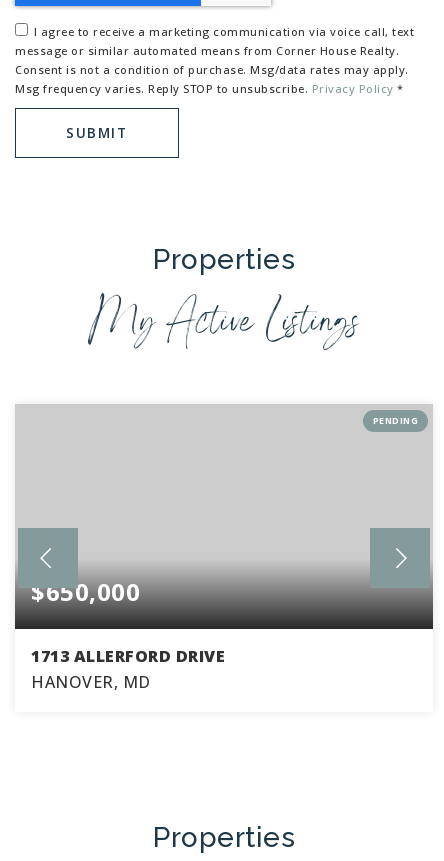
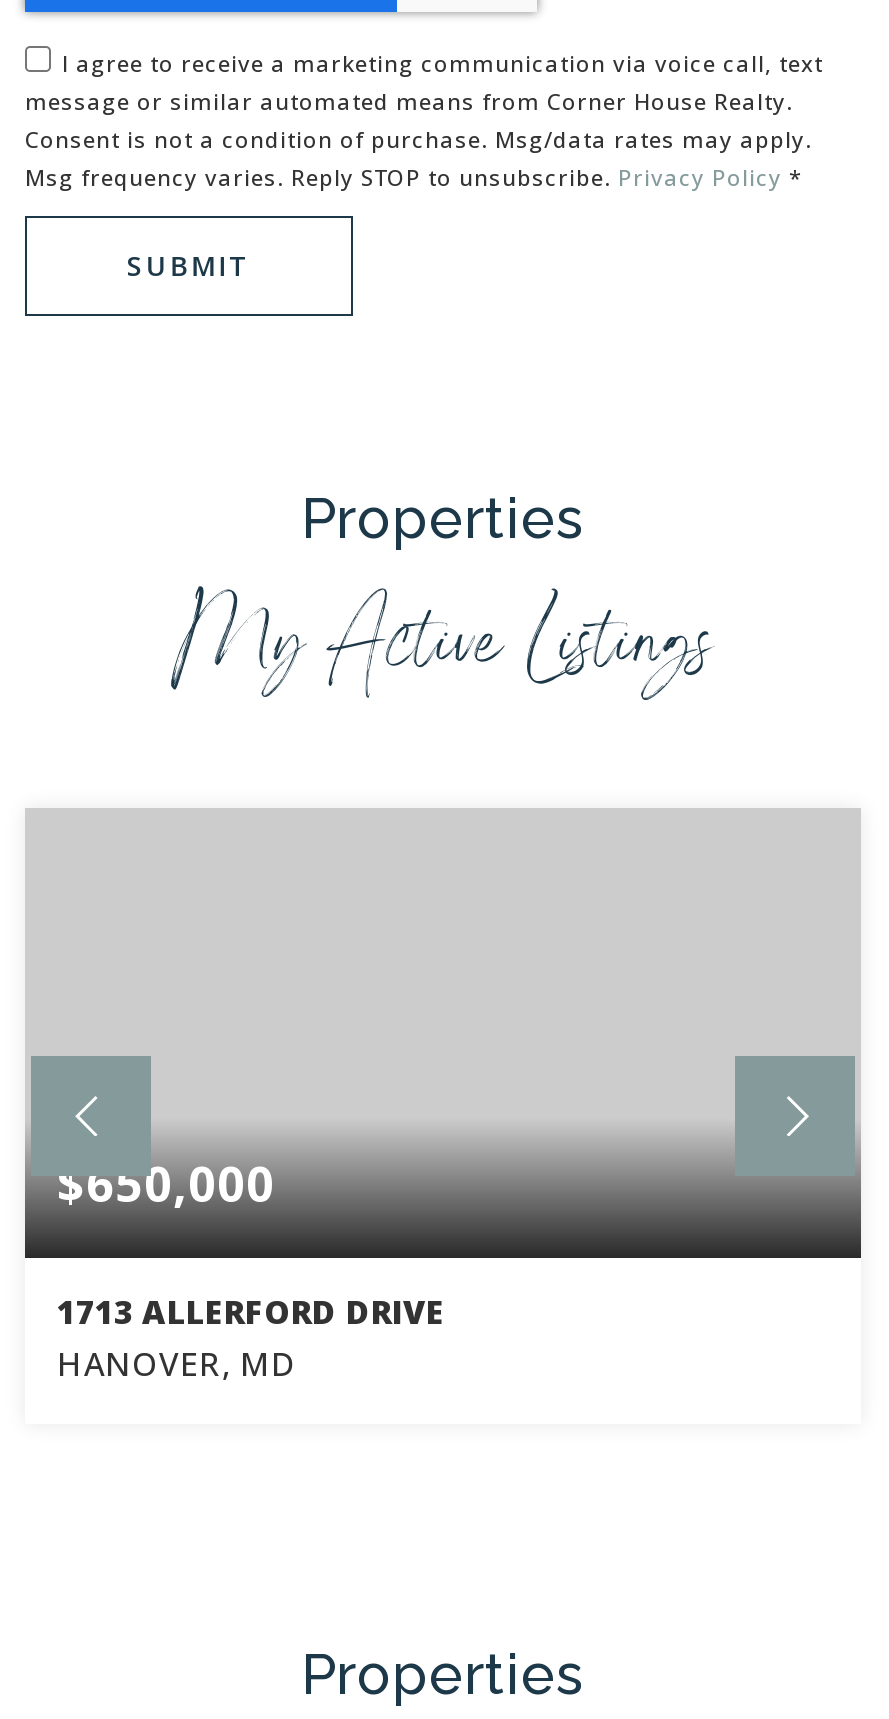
[373,414,418,427] PENDING -> none

